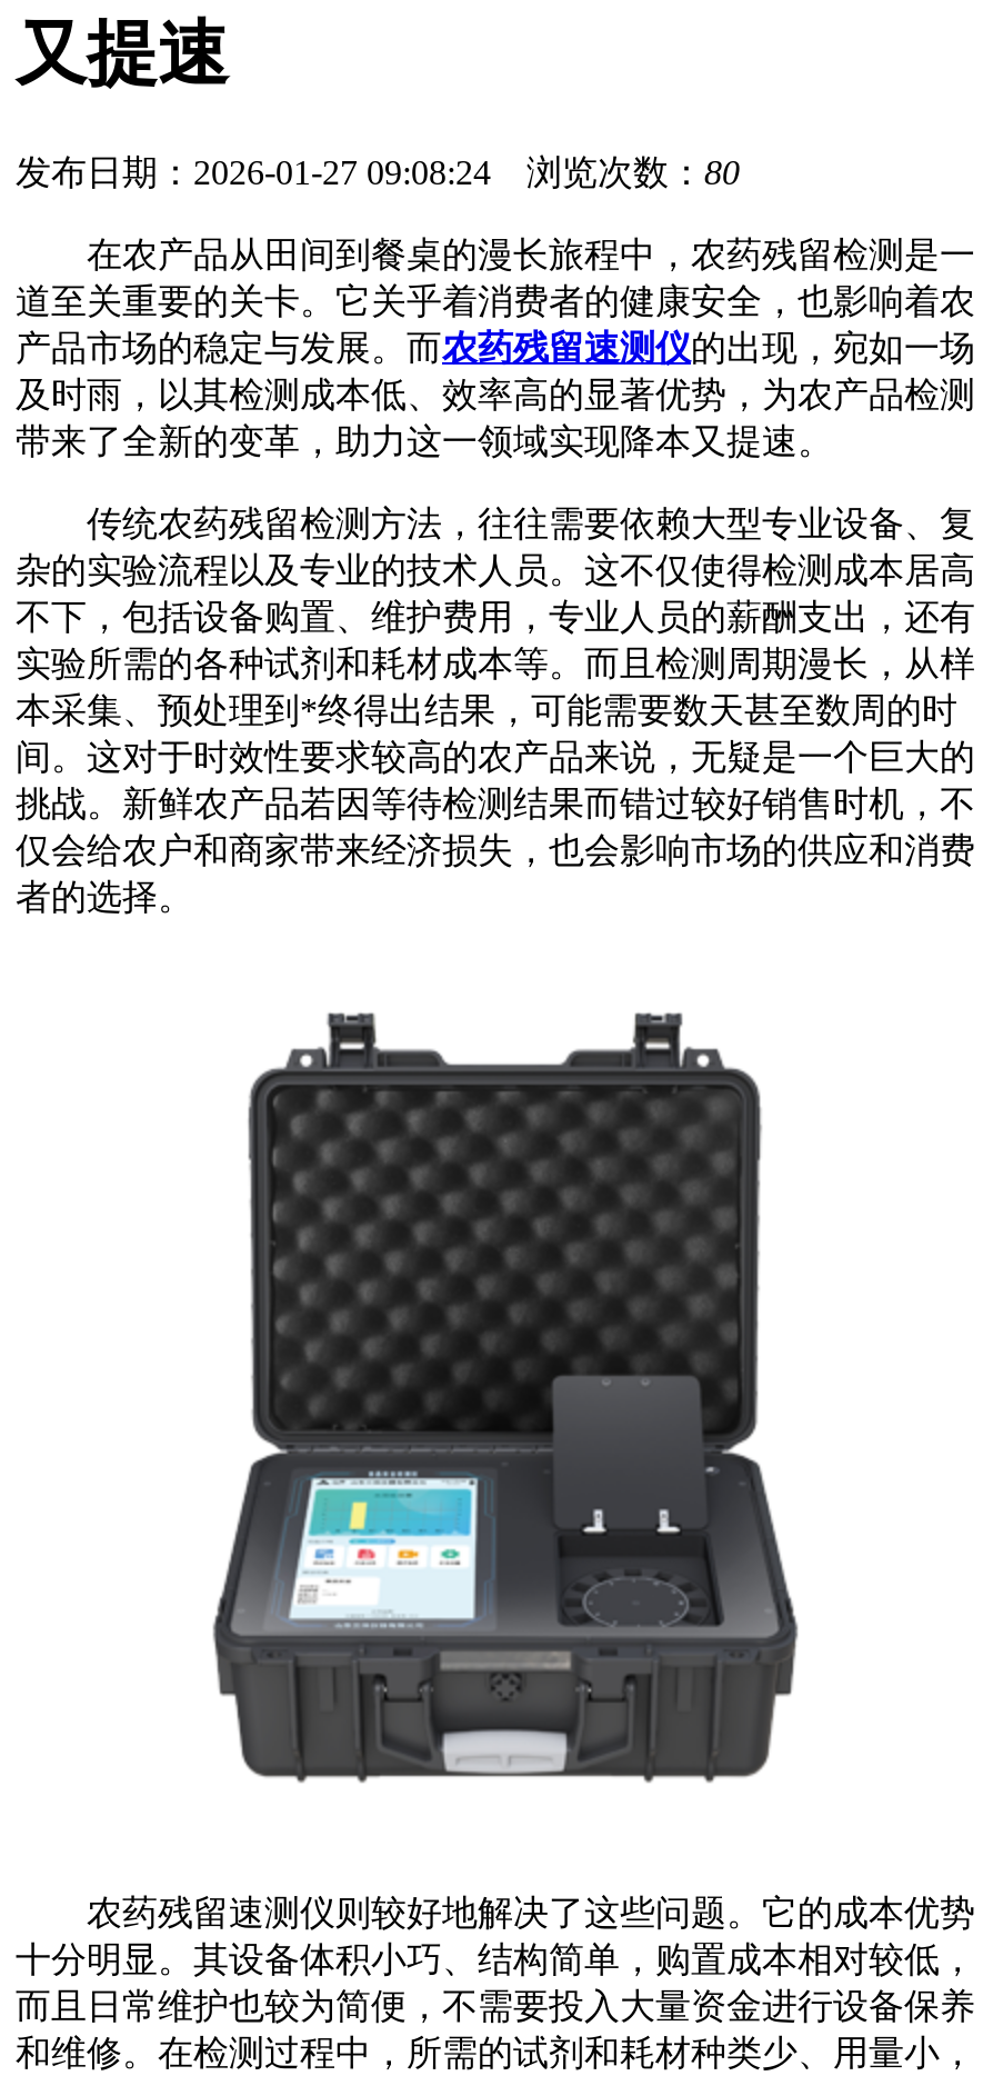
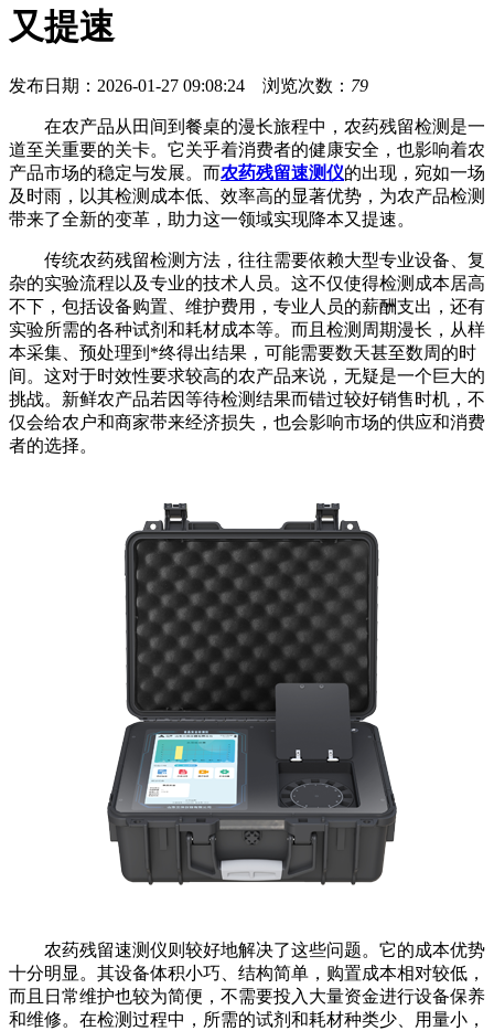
[16,154,740,191] 发布日期：2026-01-27 09:08:24 浏览次数：80 -> [9,76,368,95] 发布日期：2026-01-27 09:08:24 浏览次数：79

